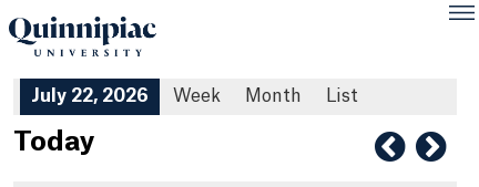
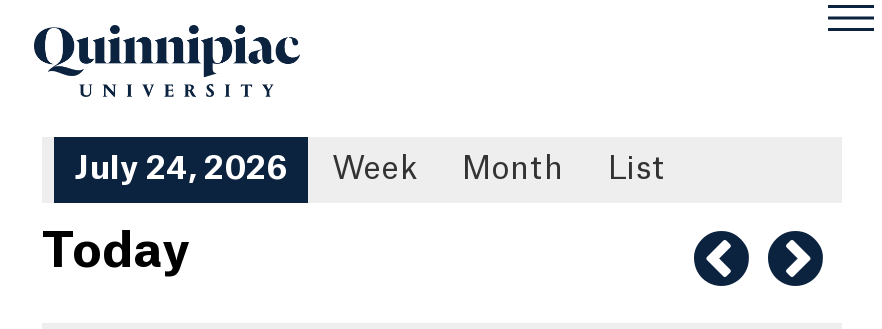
[31,87,358,105] July 22, 2026 Week Month List -> [74,153,666,185] July 24, 2026 Week Month List

